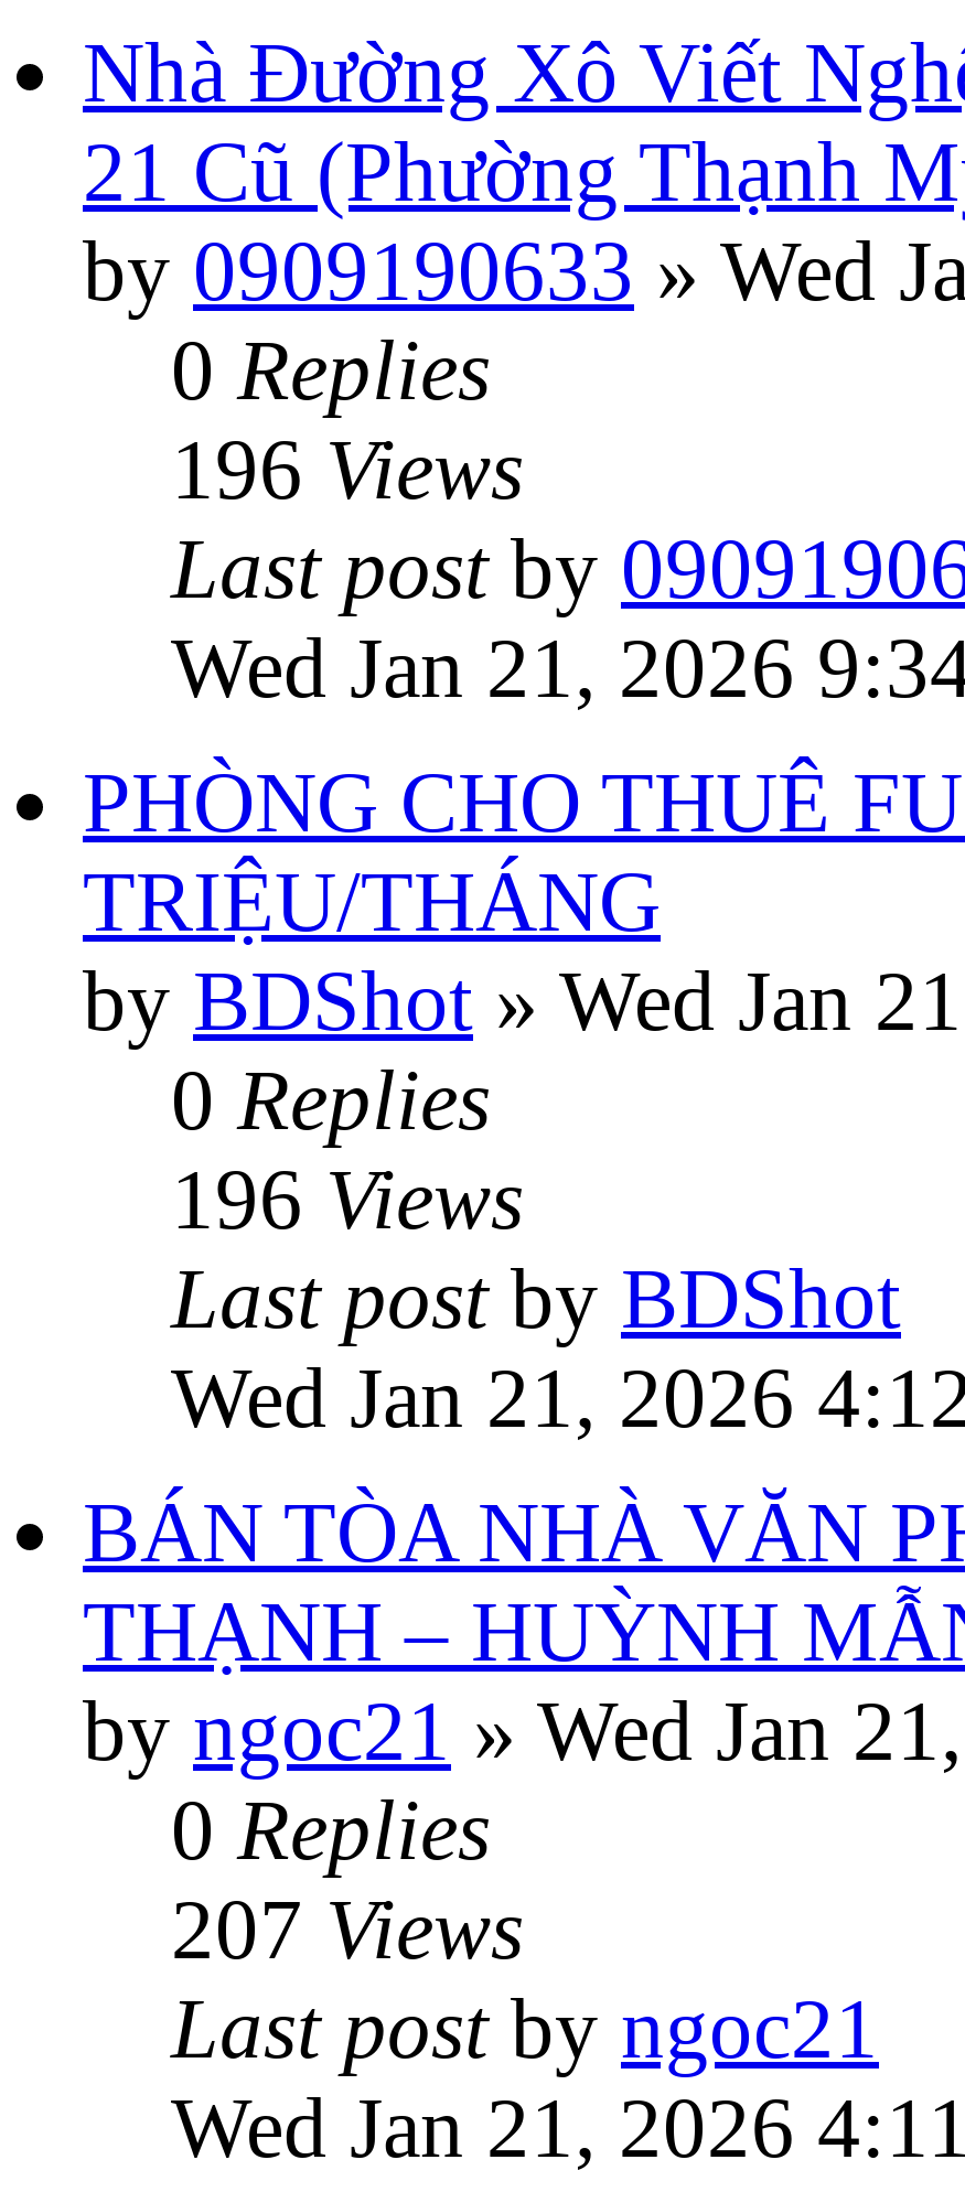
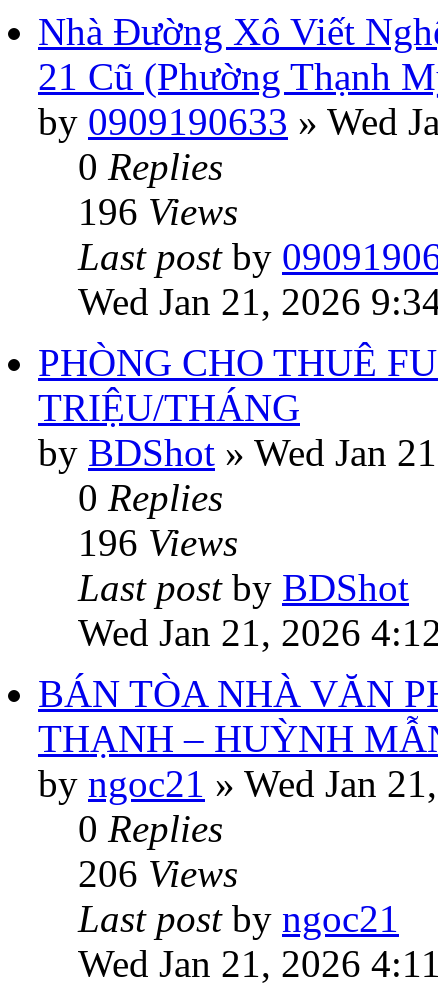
[171,1880,524,1975] 207 Views -> [78,851,238,894] 206 Views

